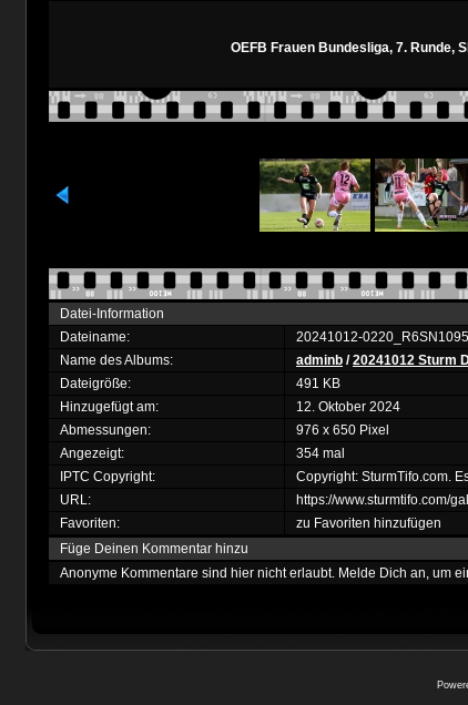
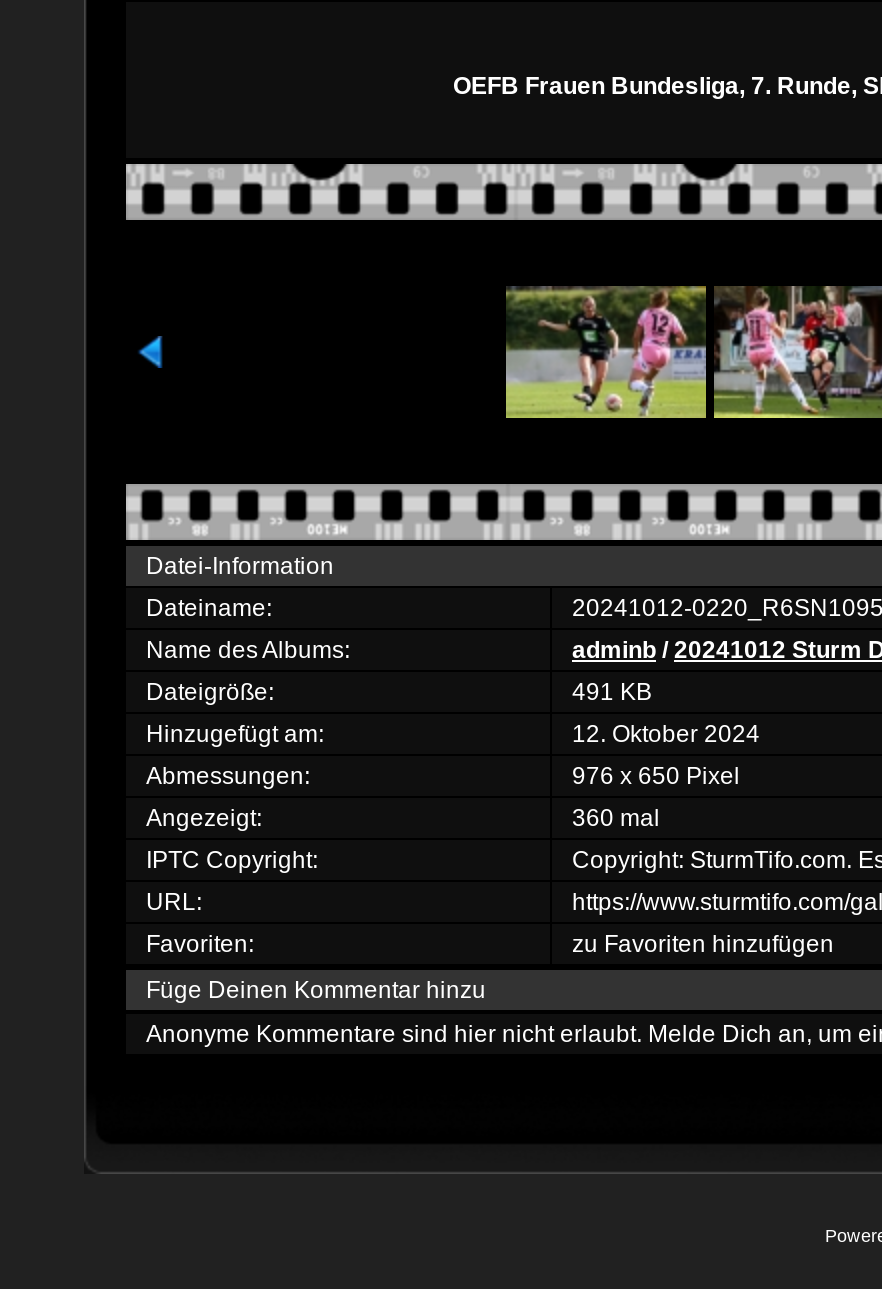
[296,446,345,461] 354 mal -> [572,804,660,832] 360 mal

